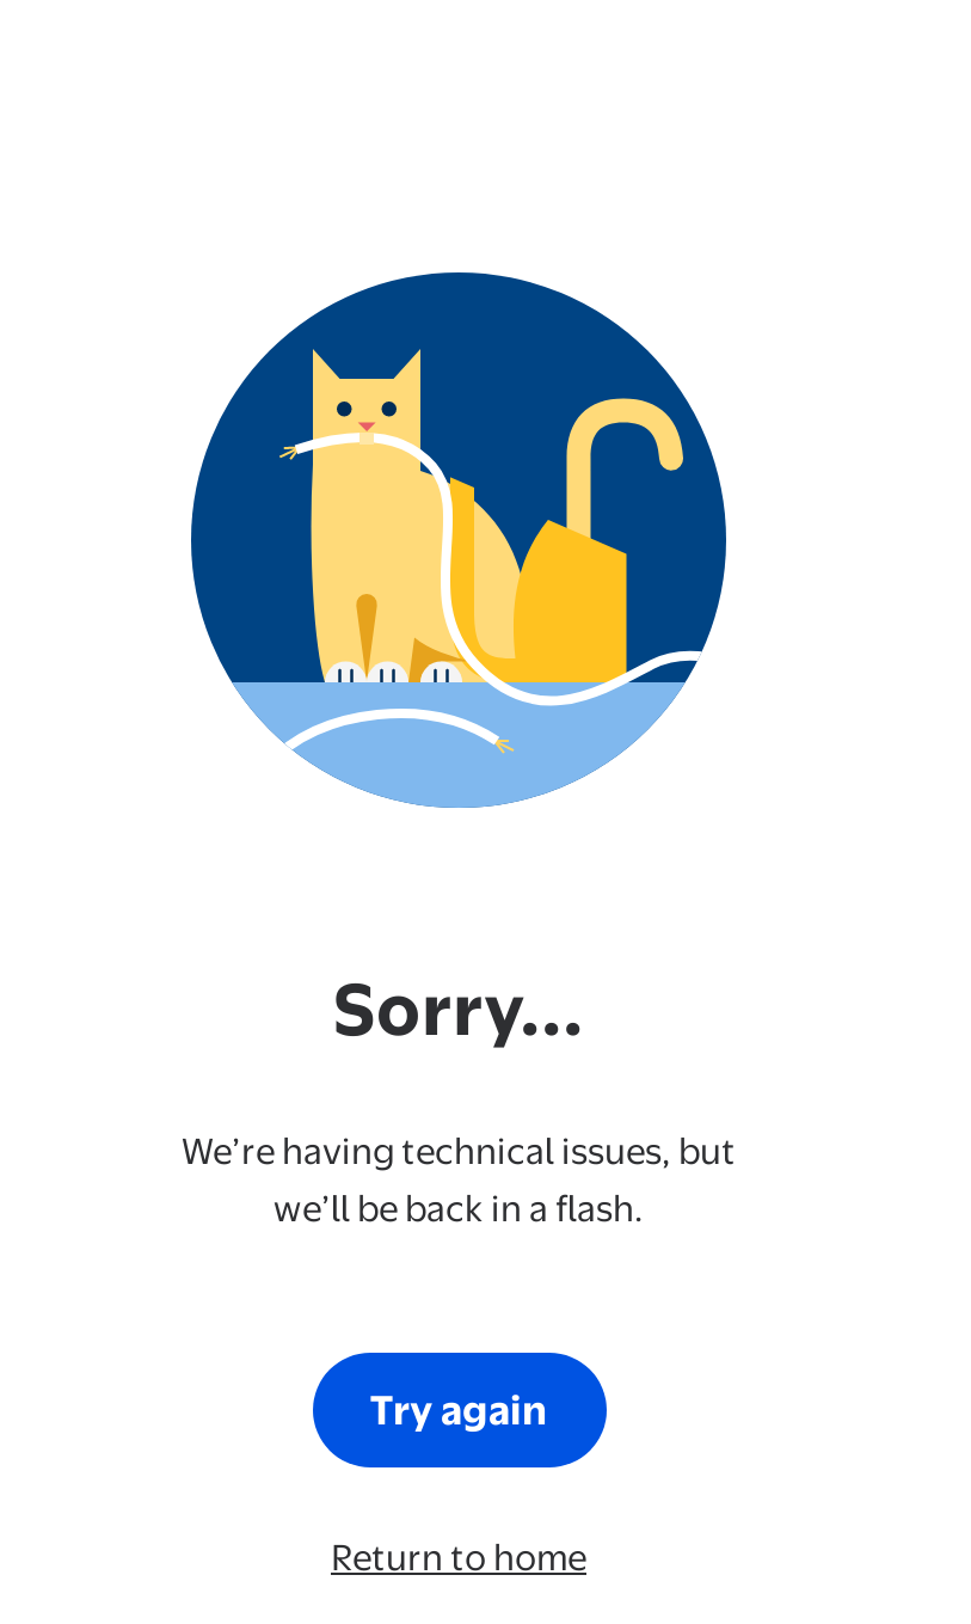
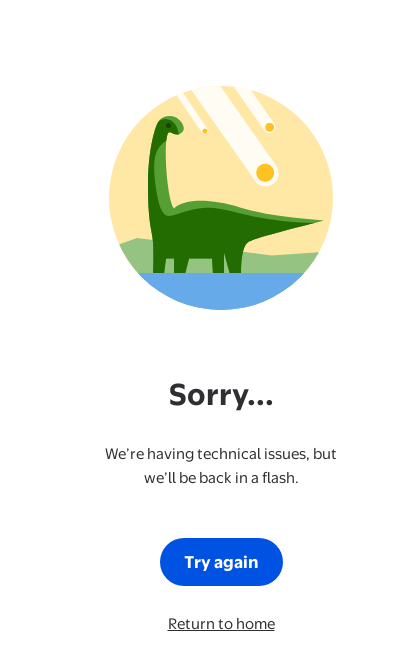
[189,270,729,755] [image] -> [109,86,333,287] [image]

